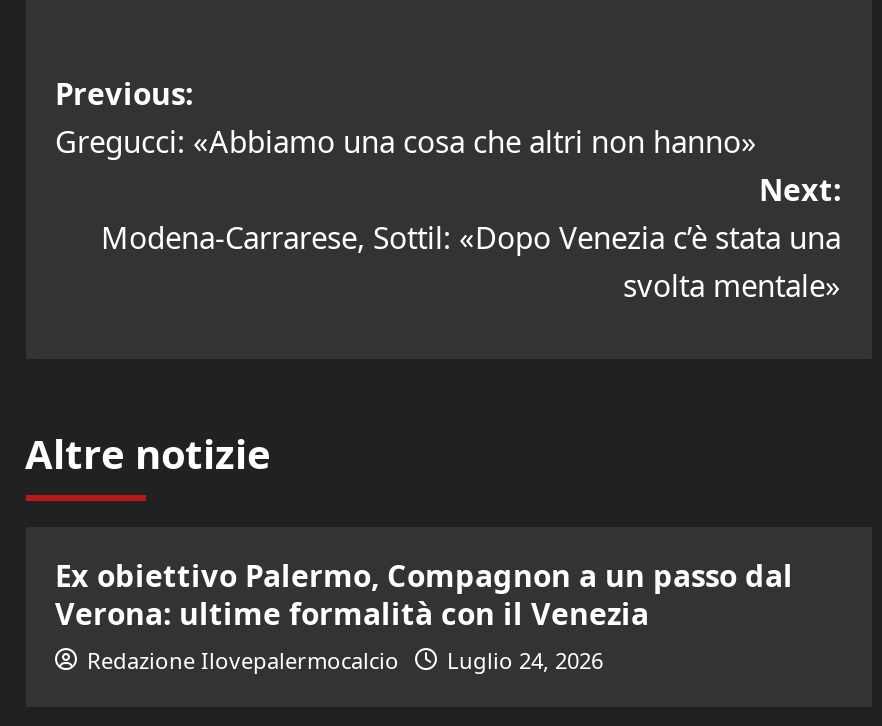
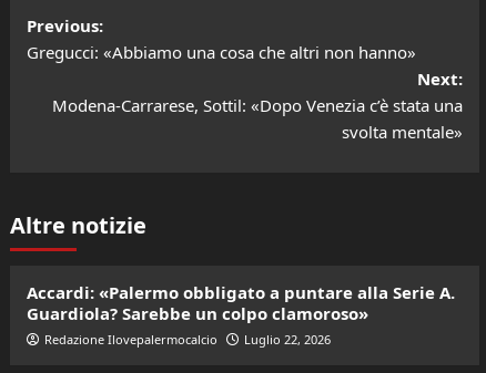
[55,555,793,633] Ex obiettivo Palermo, Compagnon a un passo dal | Verona: ultime formalità con il Venezia -> [26,281,454,325] Accardi: «Palermo obbligato a puntare alla Serie A. | Guardiola? Sarebbe un colpo clamoroso»
[87,645,603,675] Redazione Ilovepalermocalcio Luglio 24, 2026 -> [44,331,330,348] Redazione Ilovepalermocalcio Luglio 22, 2026

